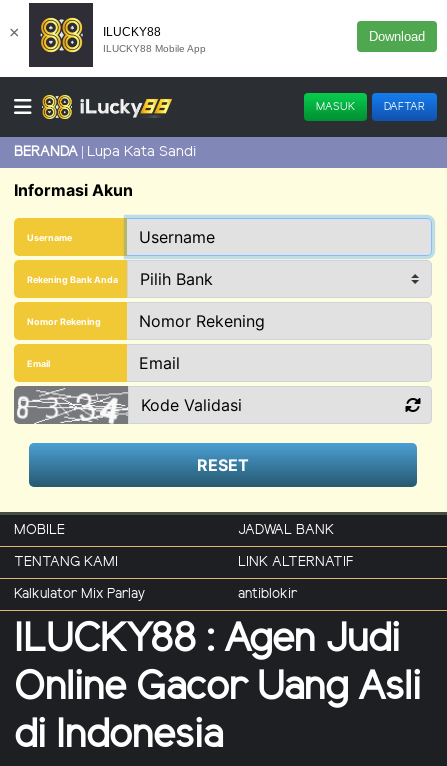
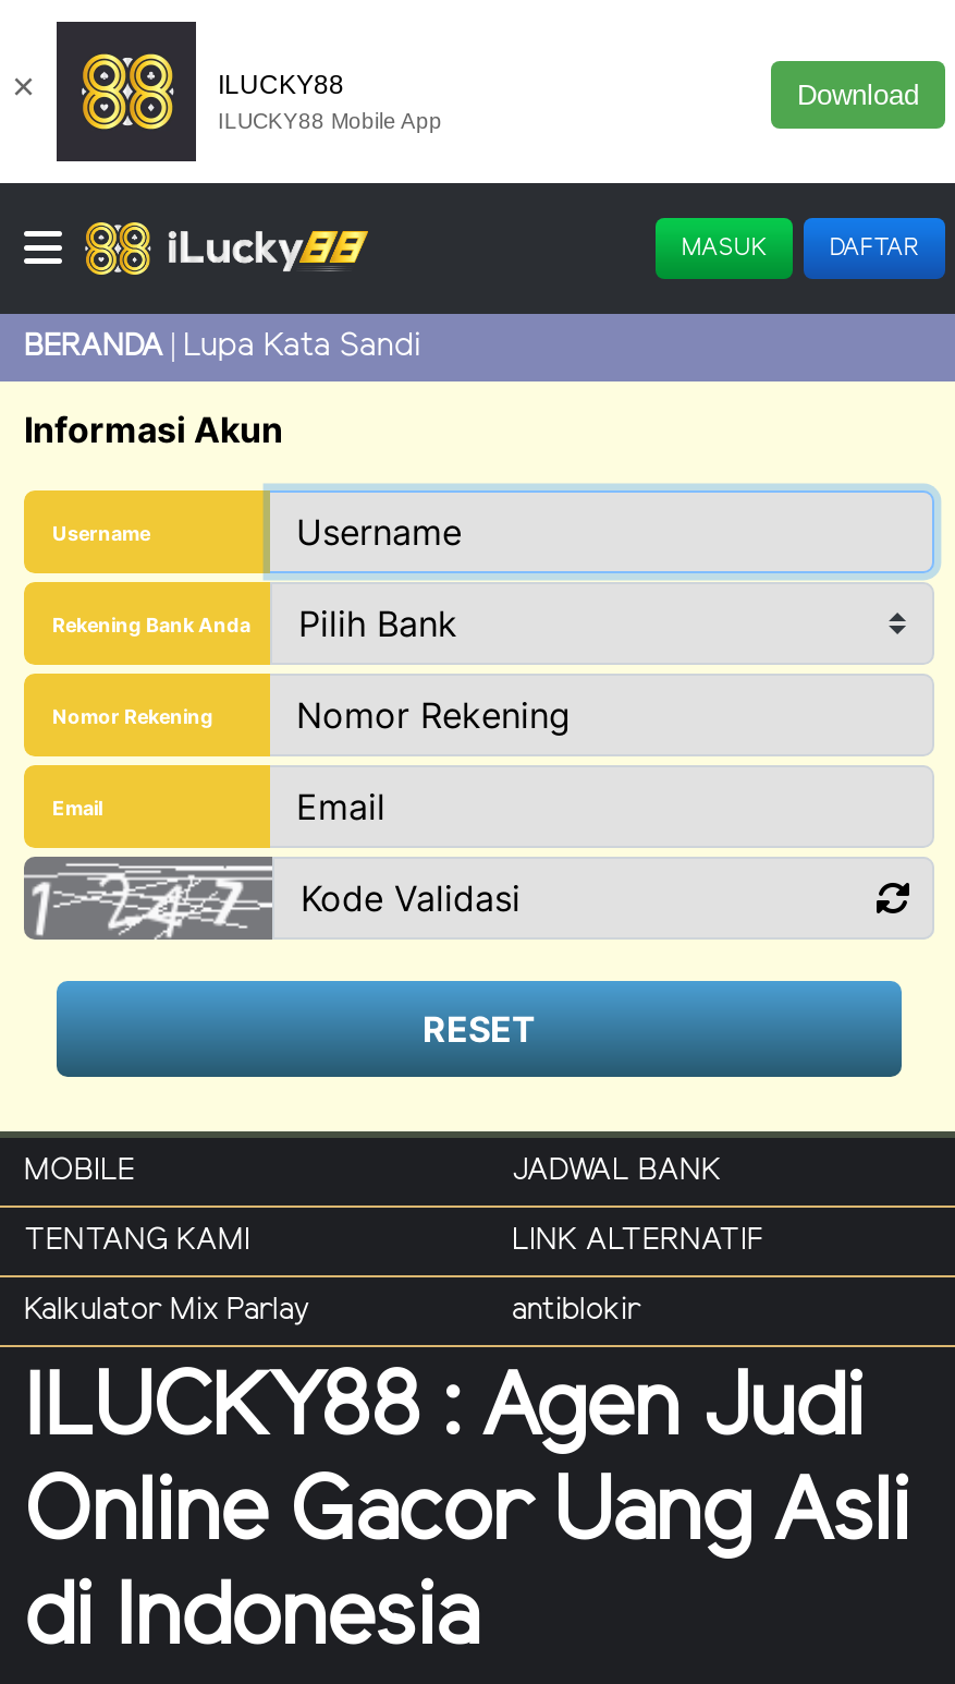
[16,389,127,423] [image] -> [28,863,270,940] [image]

